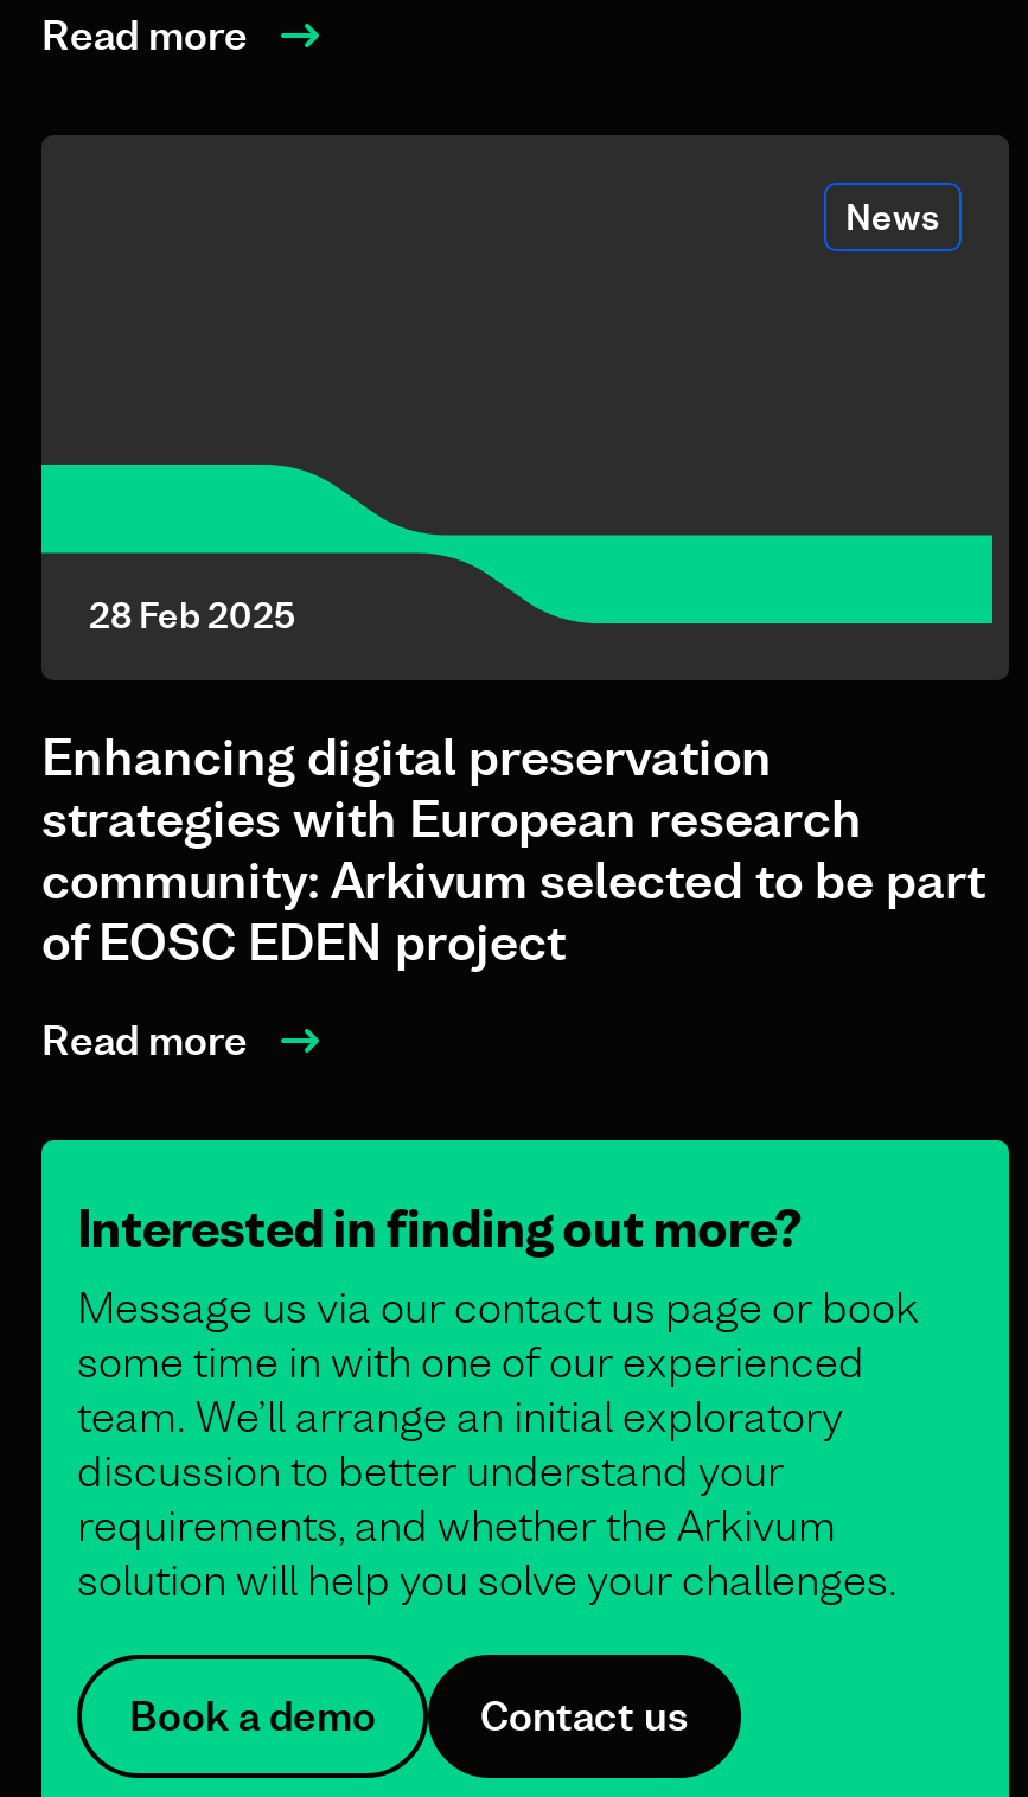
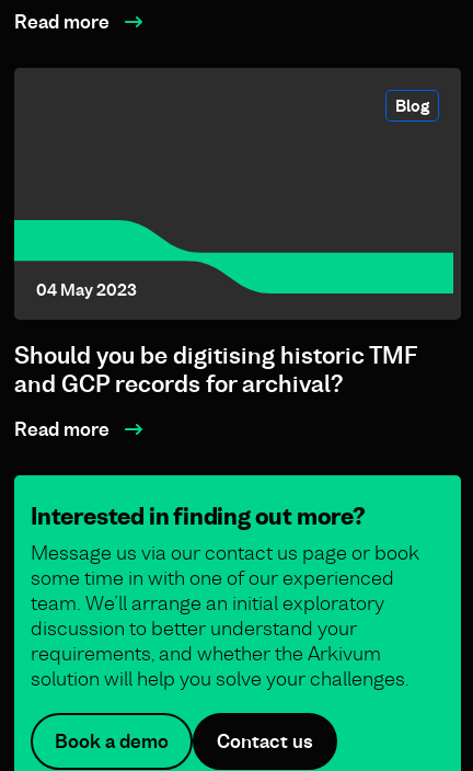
[845,195,940,240] News -> [395,96,429,117] Blog
[89,594,295,639] 28 Feb 2025 -> [36,280,137,301] 04 May 2023
[41,726,985,975] Enhancing digital preservation | strategies with European research | community: Arkivum selected to be part | of EOSC EDEN project -> [14,341,417,399] Should you be digitising historic TMF | and GCP records for archival?

